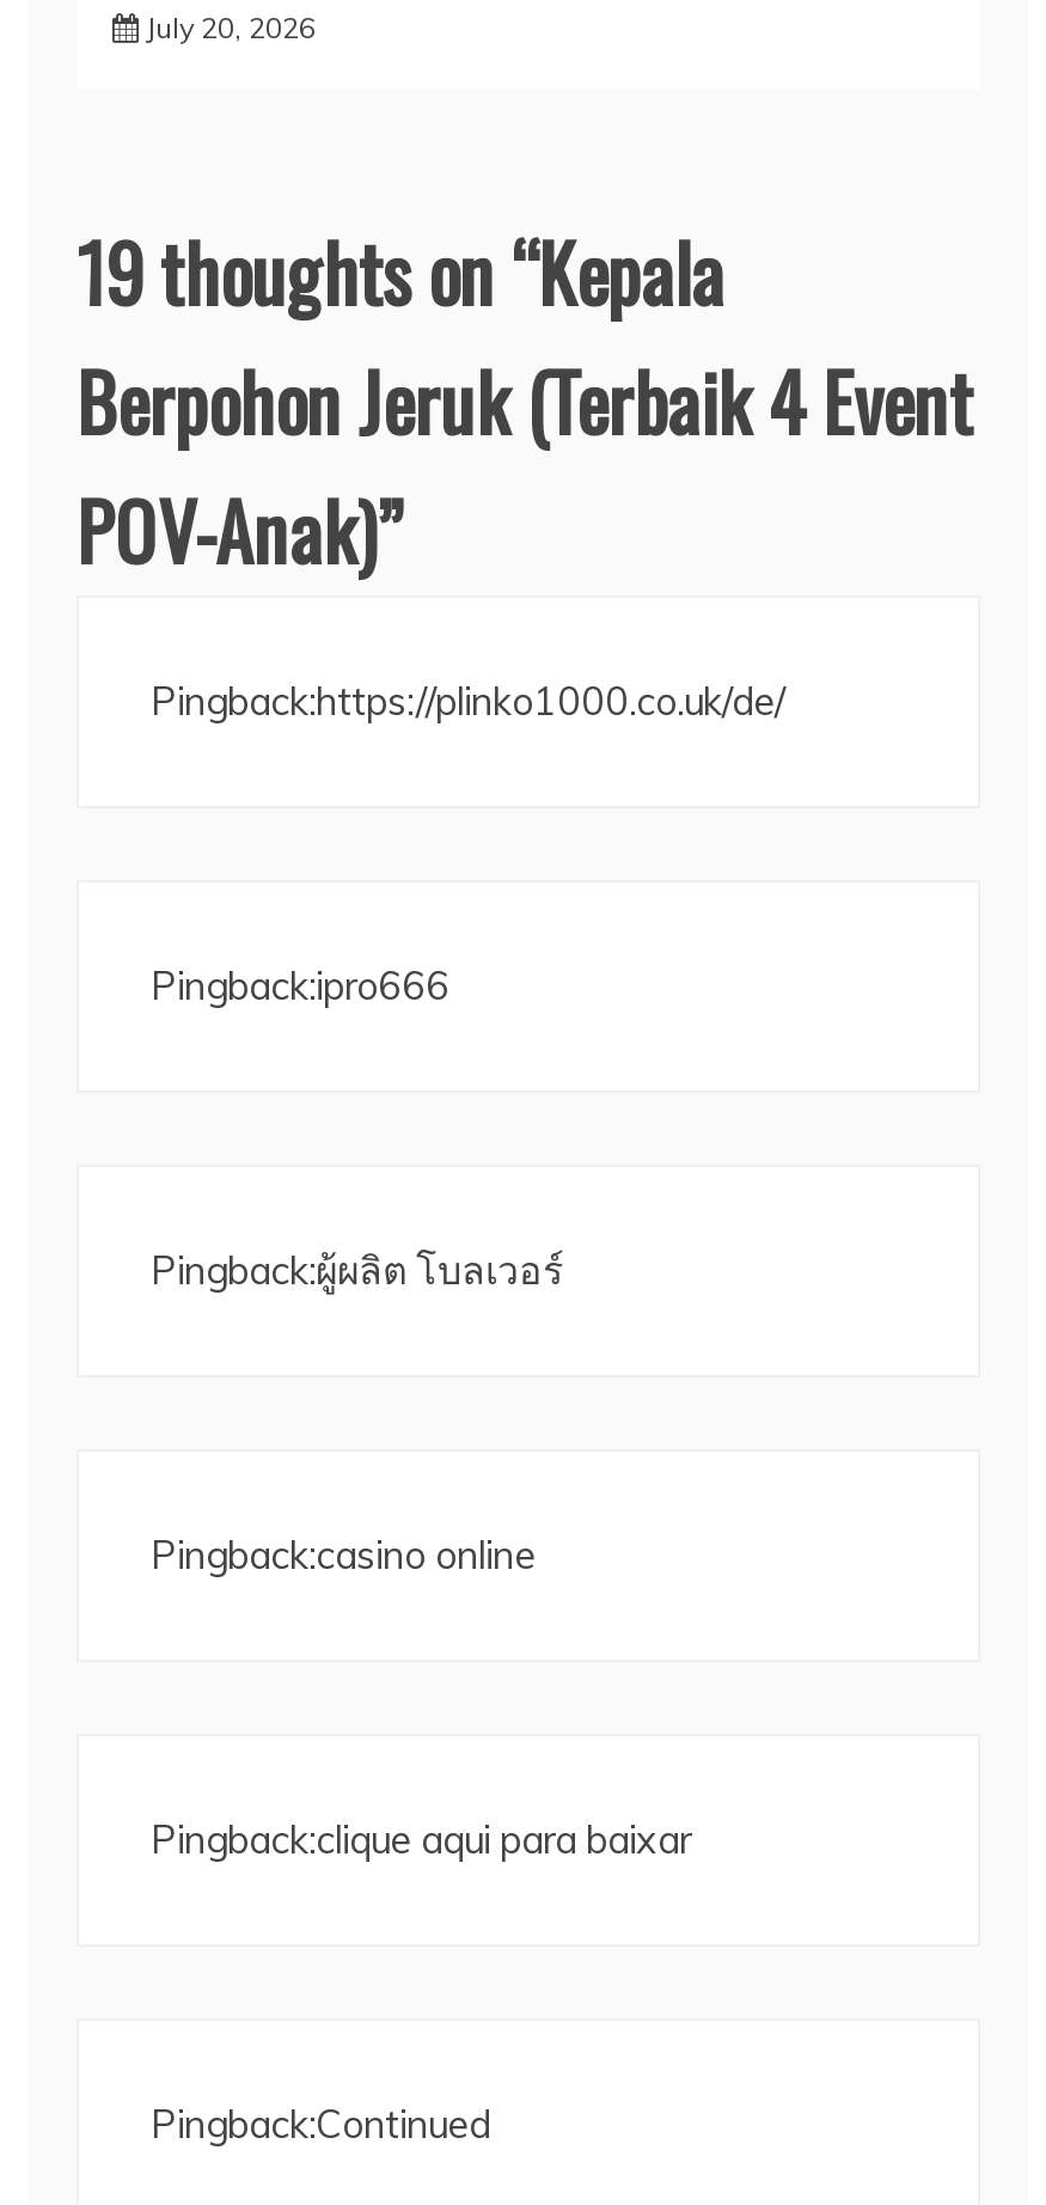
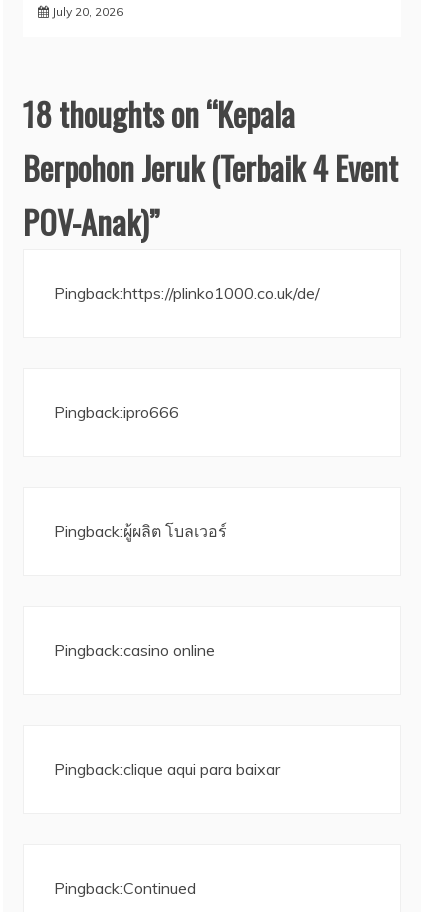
[77,215,724,328] 19 thoughts on “Kepala -> [23,90,295,137] 18 thoughts on “Kepala

